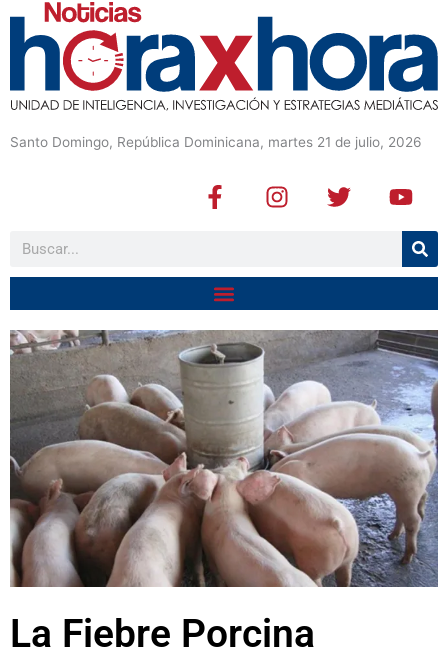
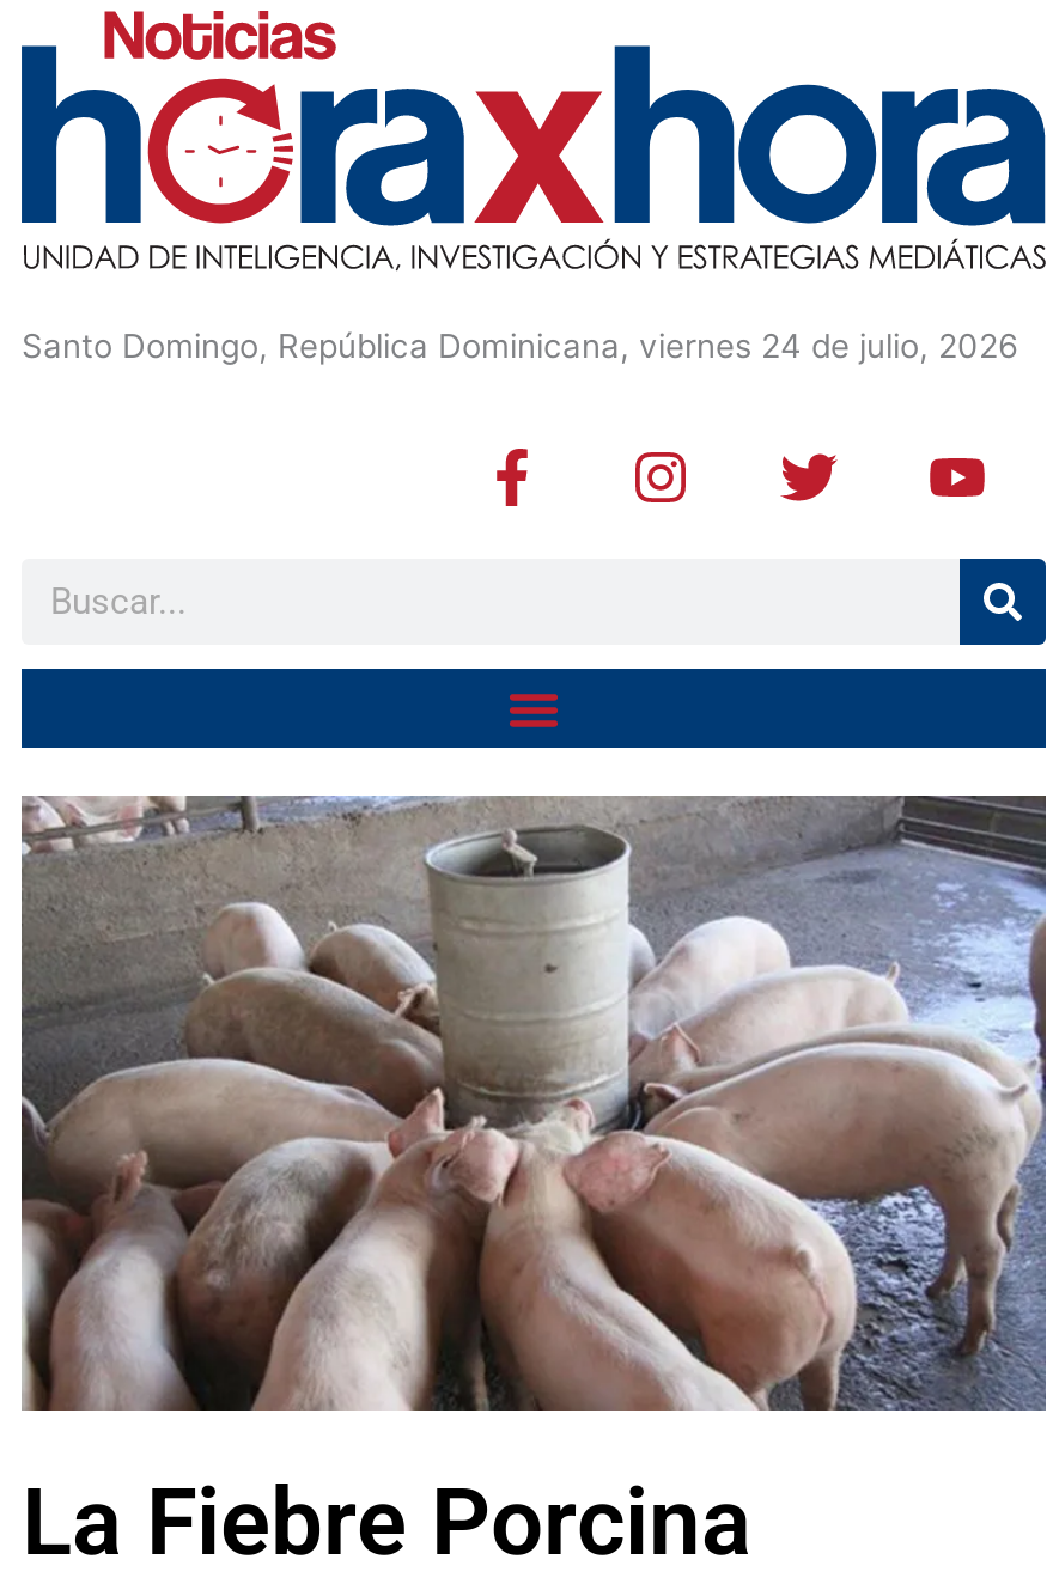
[10,134,422,150] Santo Domingo, República Dominicana, martes 21 de julio, 2026 -> [22,327,1019,365] Santo Domingo, República Dominicana, viernes 24 de julio, 2026

